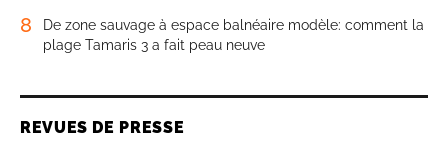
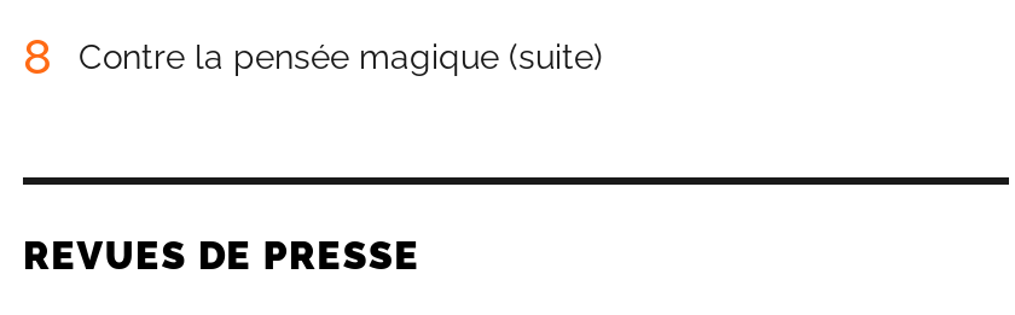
[43,17,424,53] De zone sauvage à espace balnéaire modèle: comment la | plage Tamaris 3 a fait peau neuve -> [79,37,603,76] Contre la pensée magique (suite)

